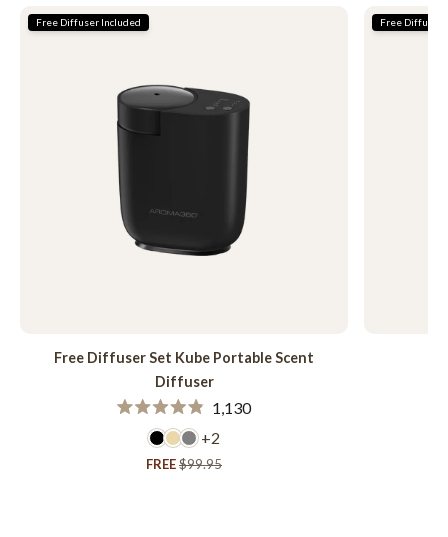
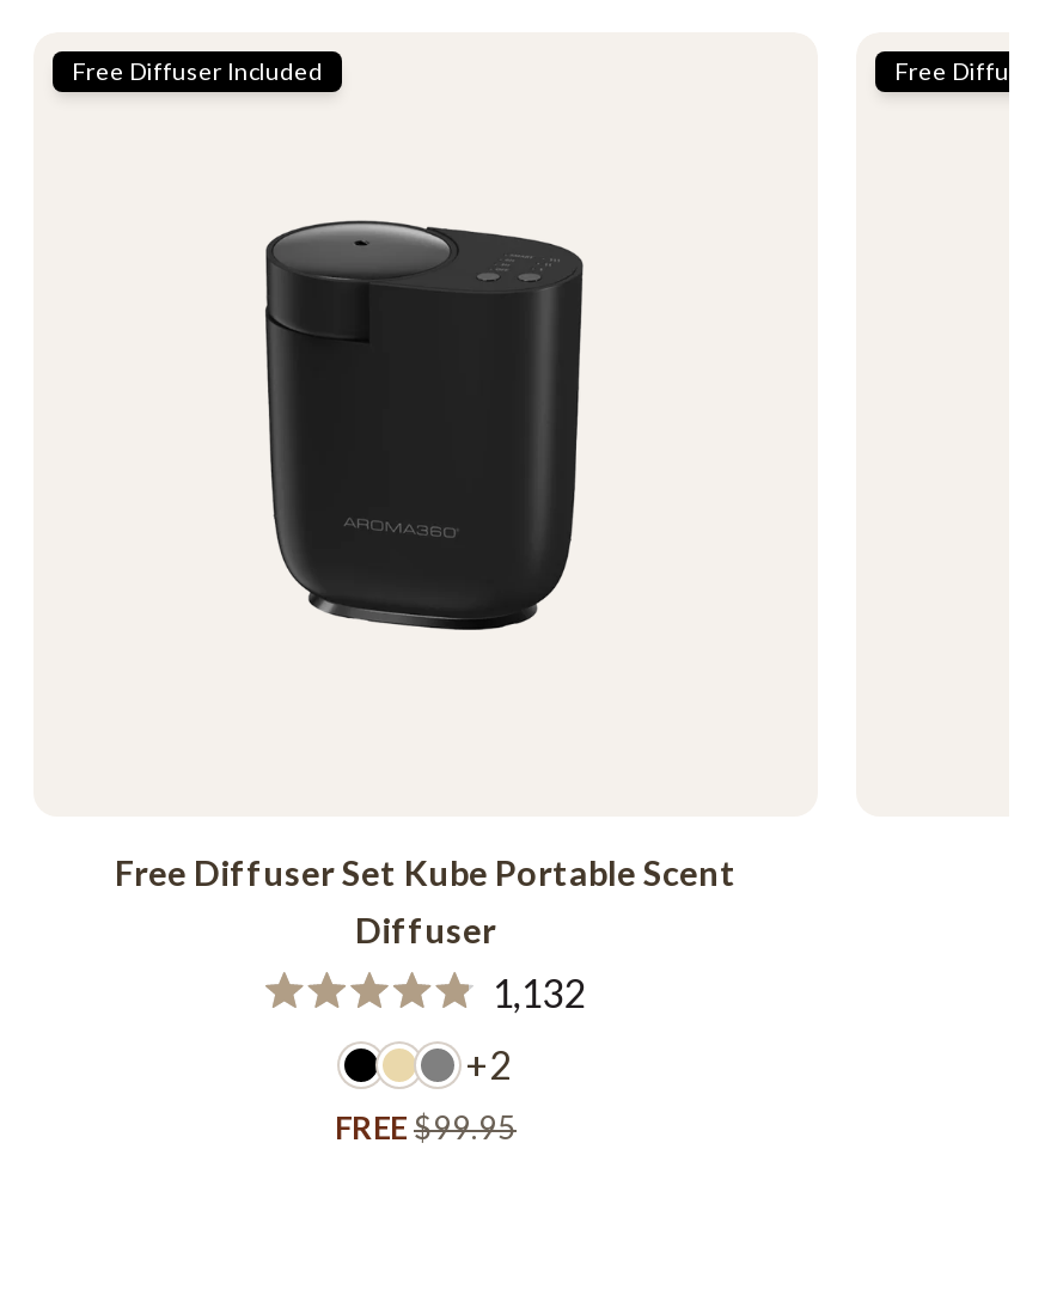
[212,398,251,417] 1,130 -> [492,970,585,1016] 1,132

